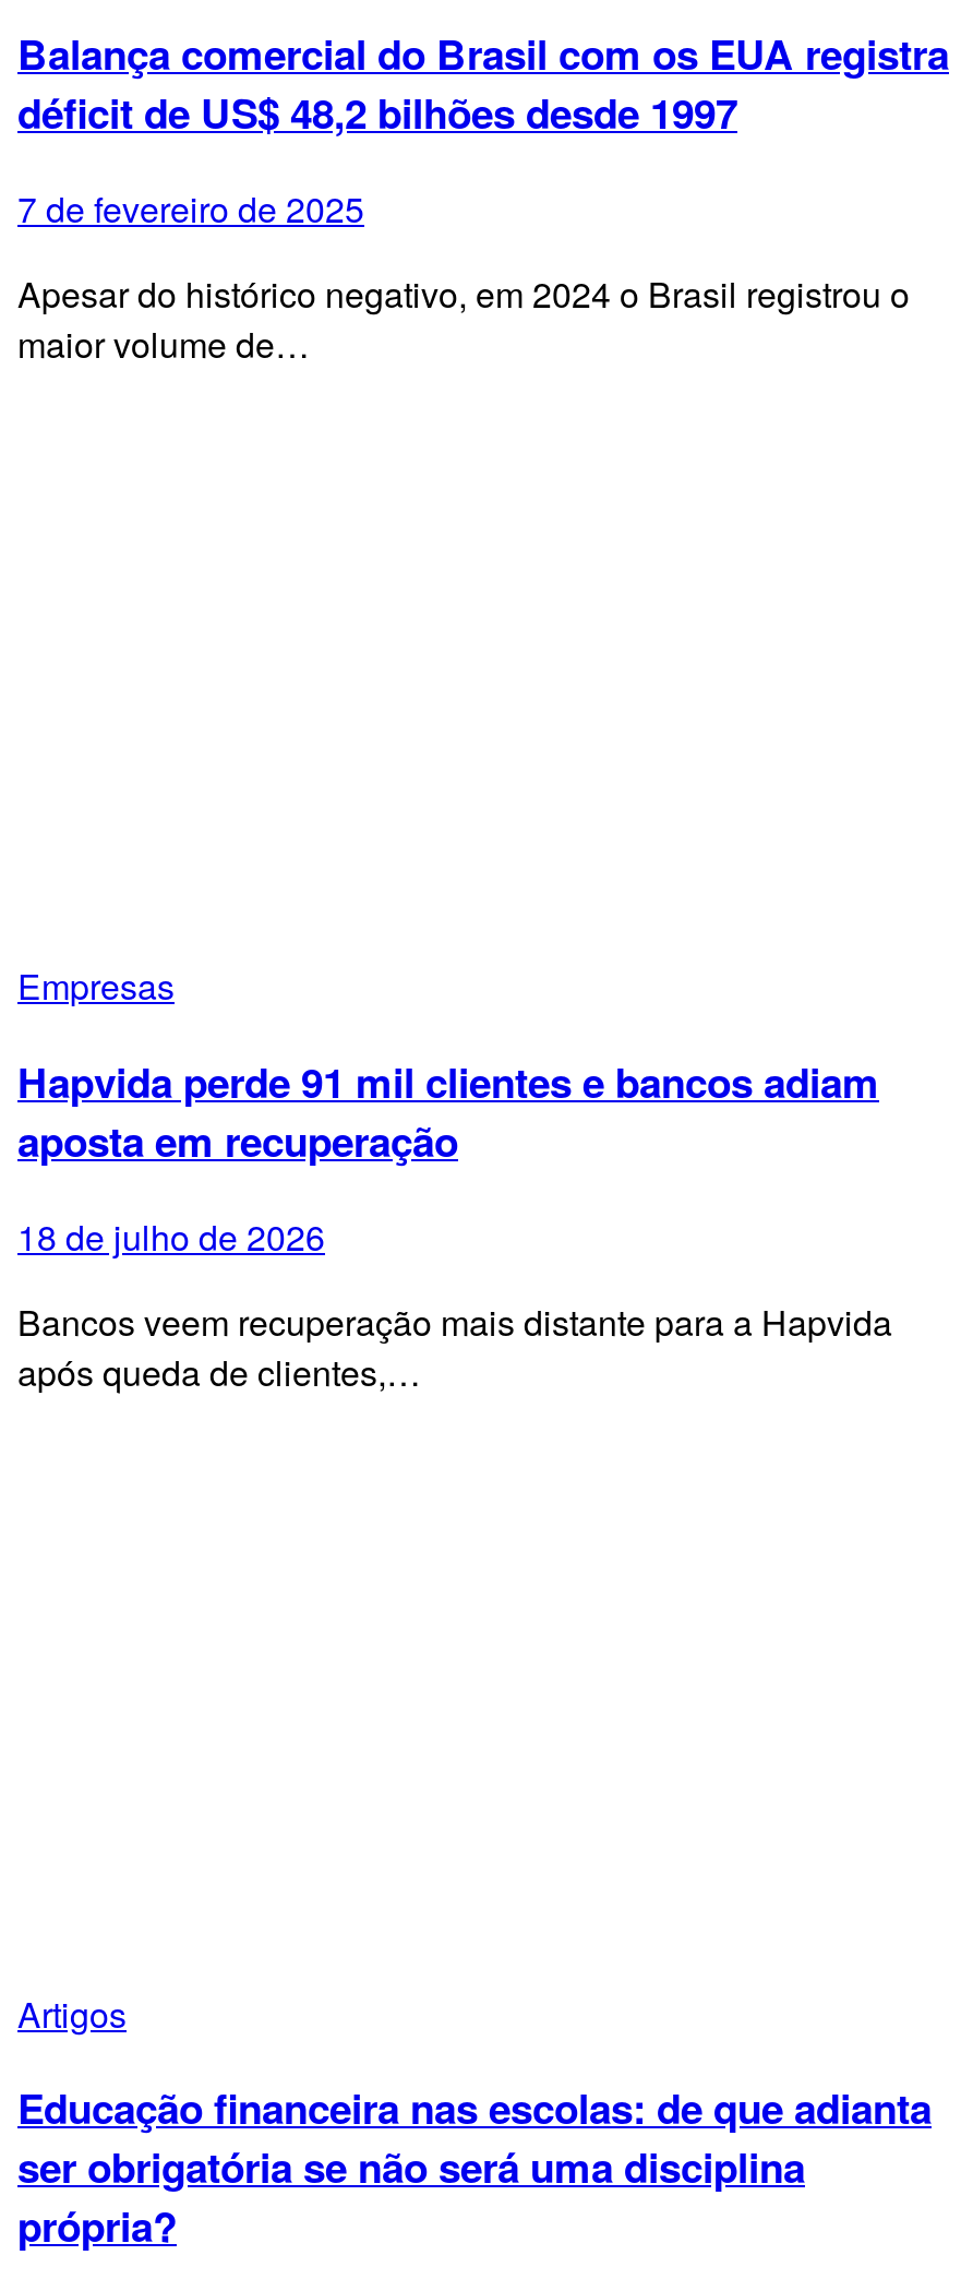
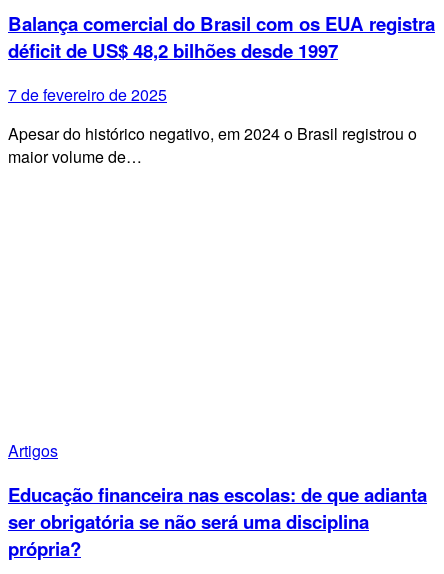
[17,961,892,1396] Empresas | Hapvida perde 91 mil clientes e bancos adiam | aposta em recuperação | 18 de julho de 2026 | Bancos veem recuperação mais distante para a Hapvida | após queda de clientes,… -> none

